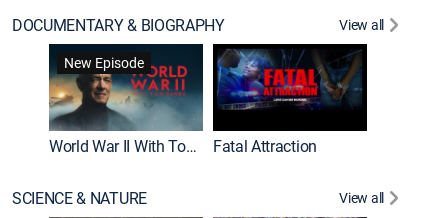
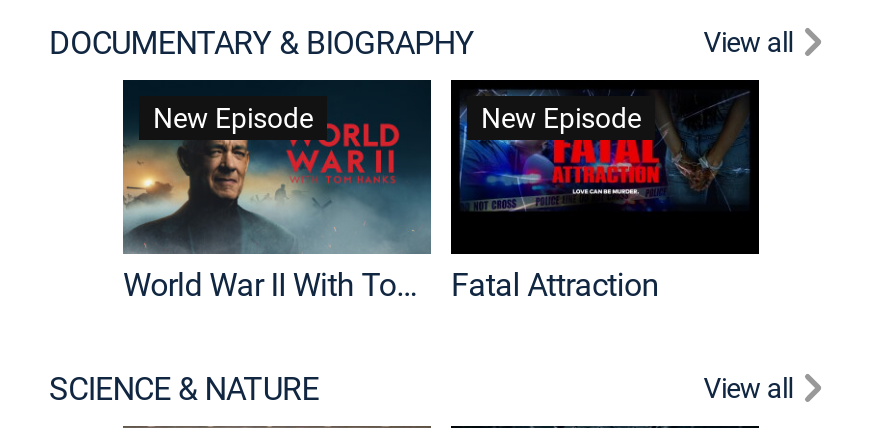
none -> [481,99,641,137] New Episode

